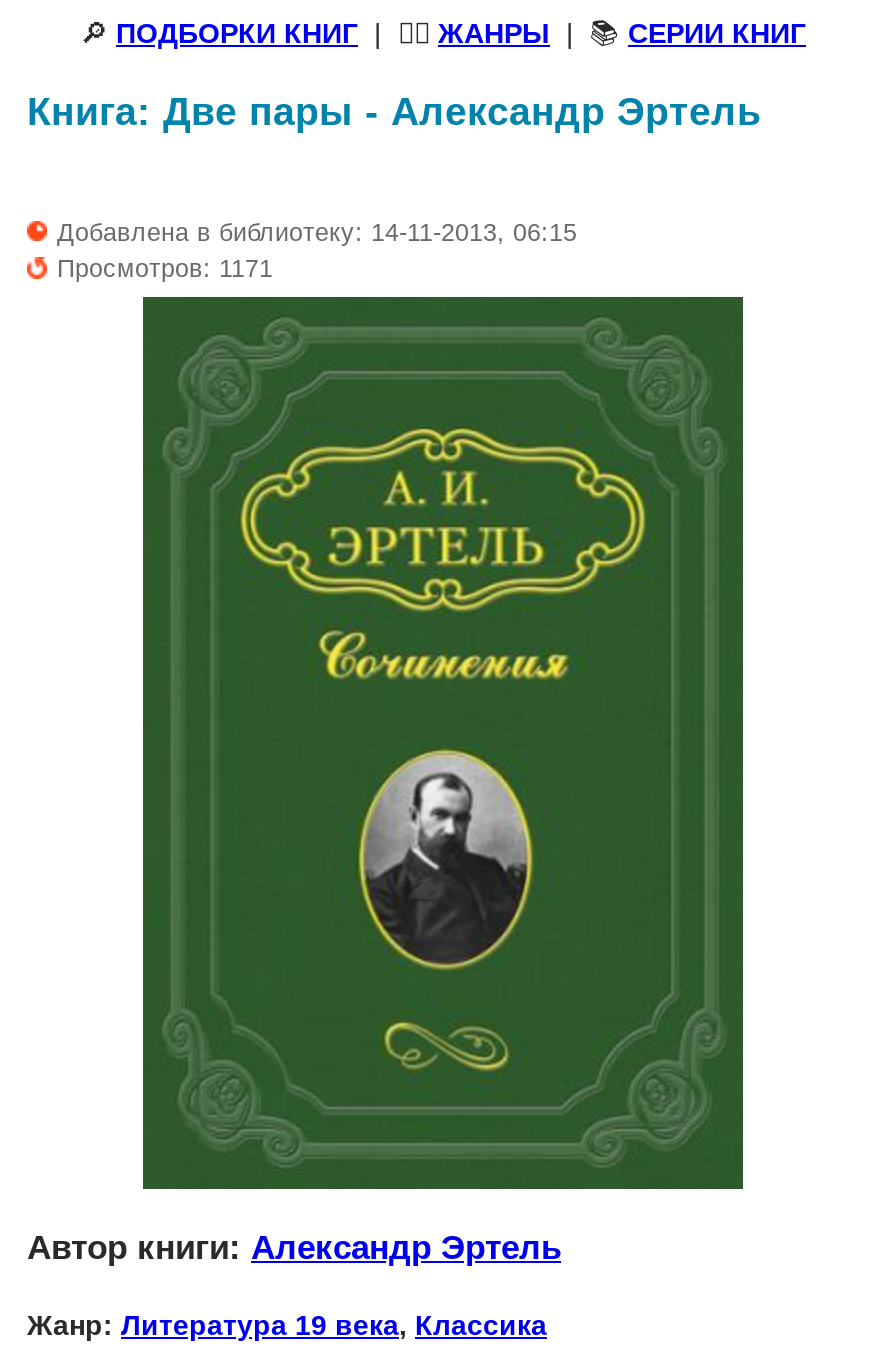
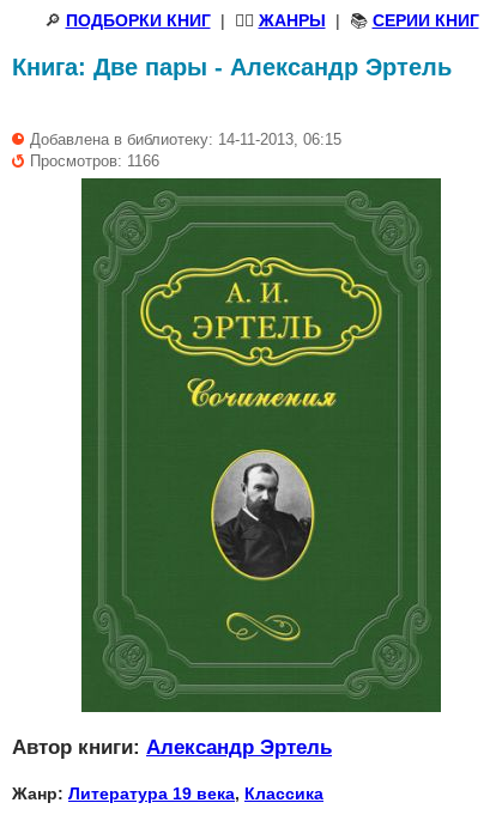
[57,255,273,283] Просмотров: 1171 -> [30,153,159,170] Просмотров: 1166

